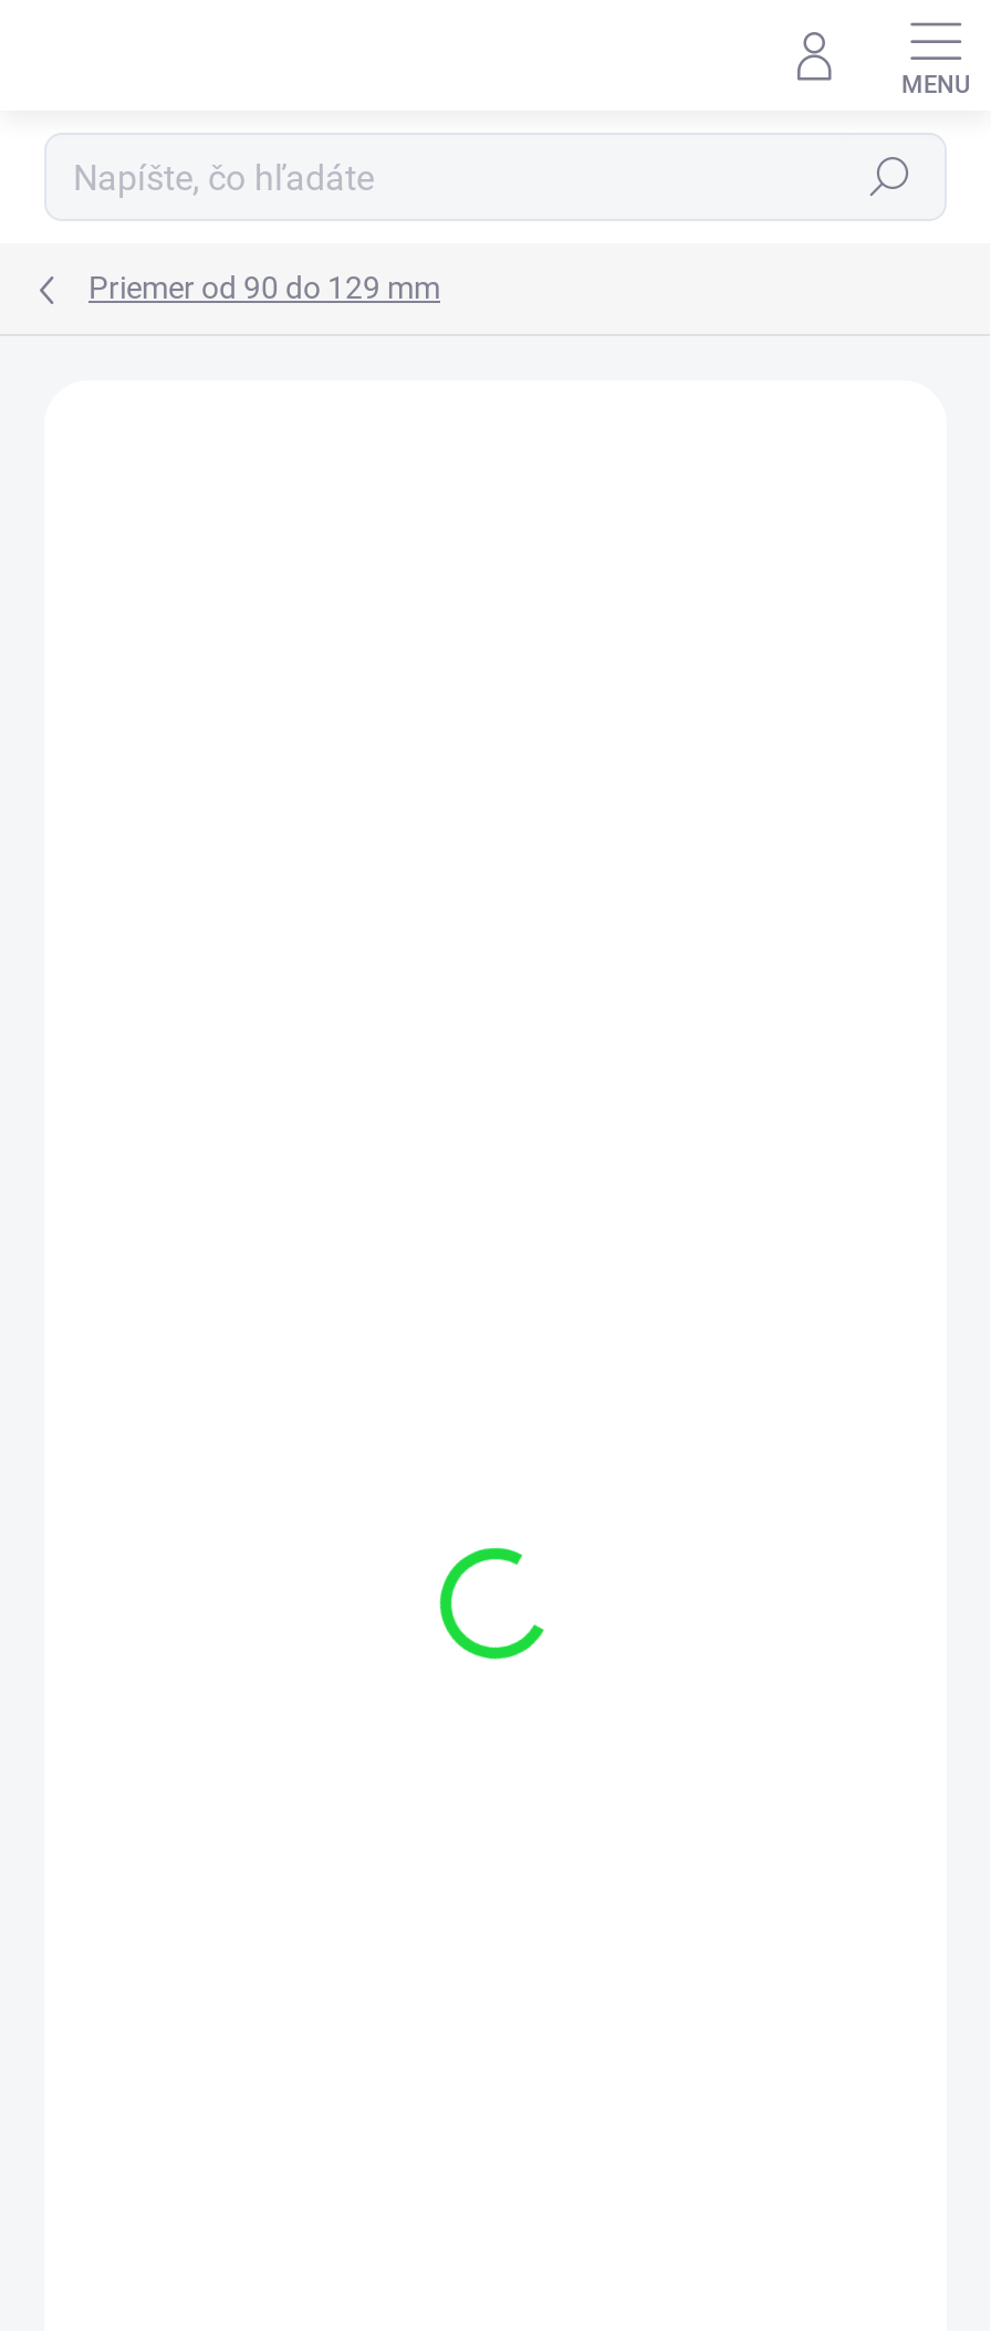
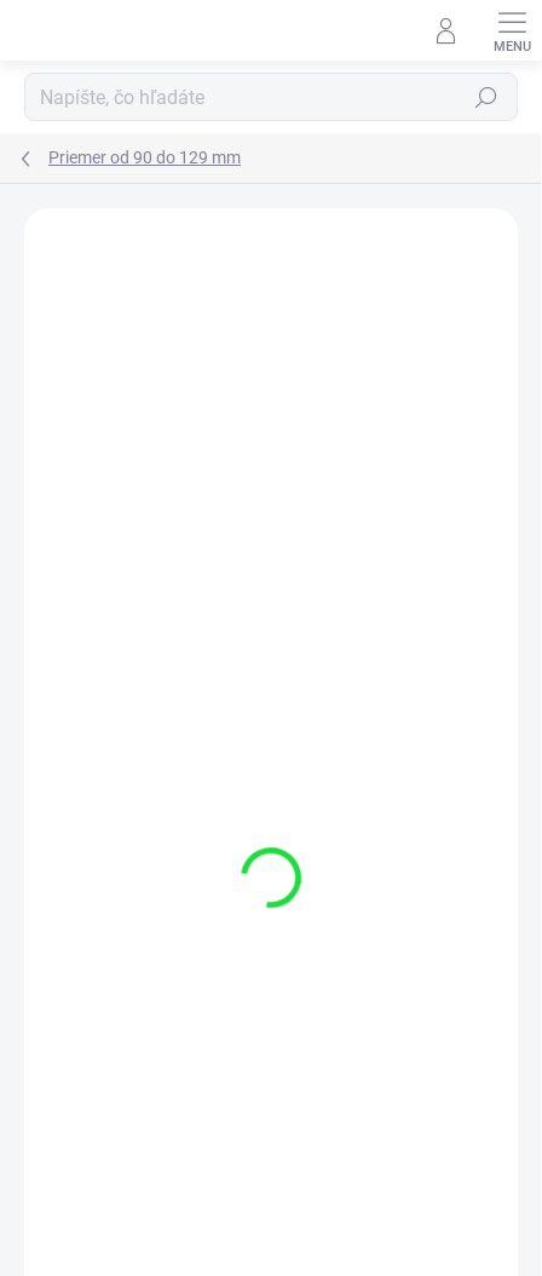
[436,1550,553,1661] [image] -> [240,849,304,908] [image]

